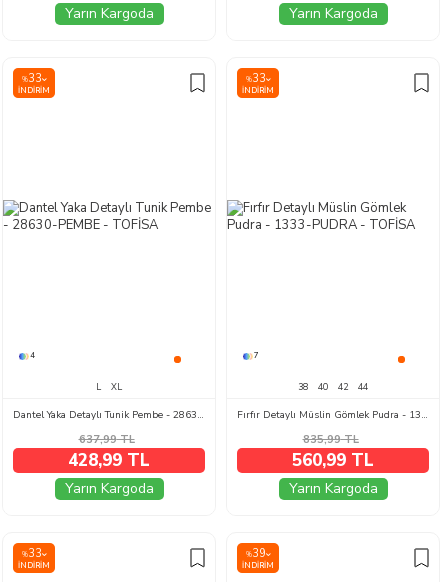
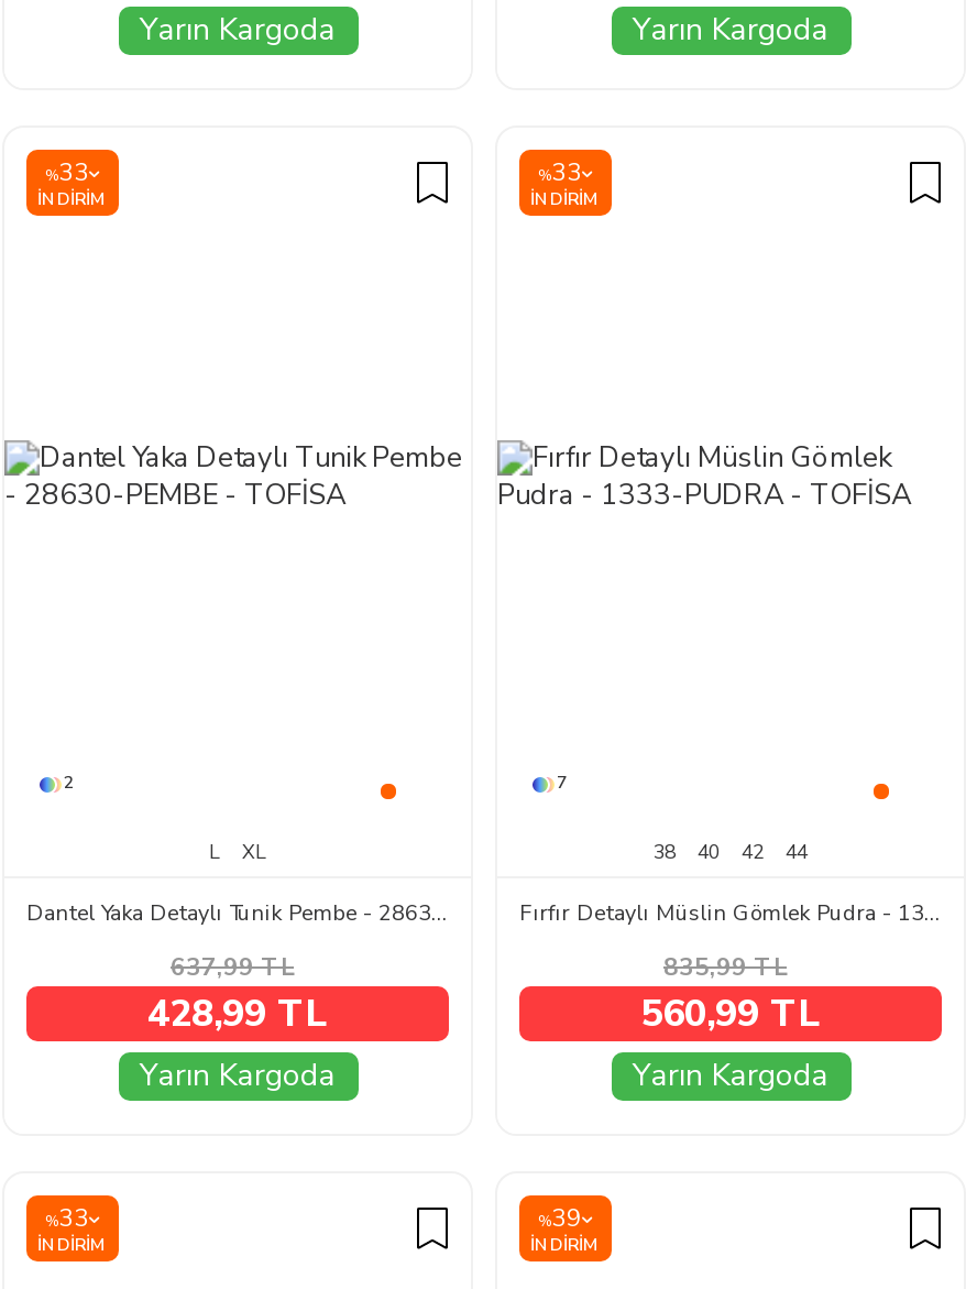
[30,350,35,361] 4 -> [64,771,75,795] 2

